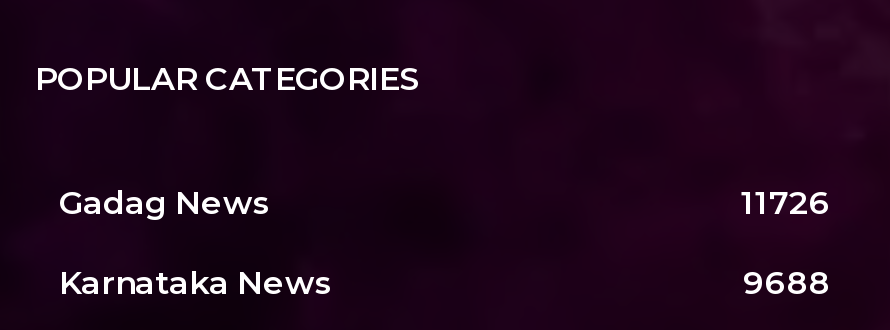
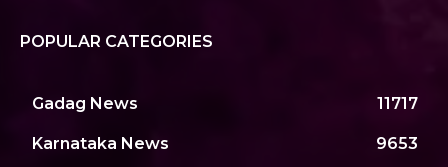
[741,184,831,222] 11726 -> [377,94,418,113] 11717
[743,264,831,302] 9688 -> [376,134,418,153] 9653

